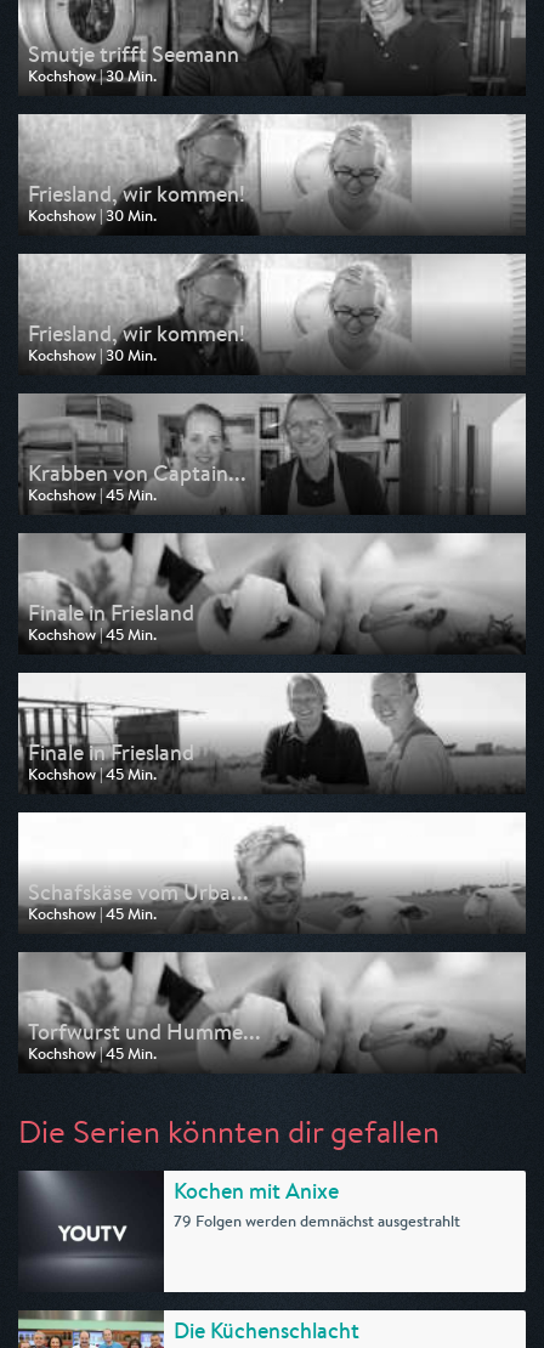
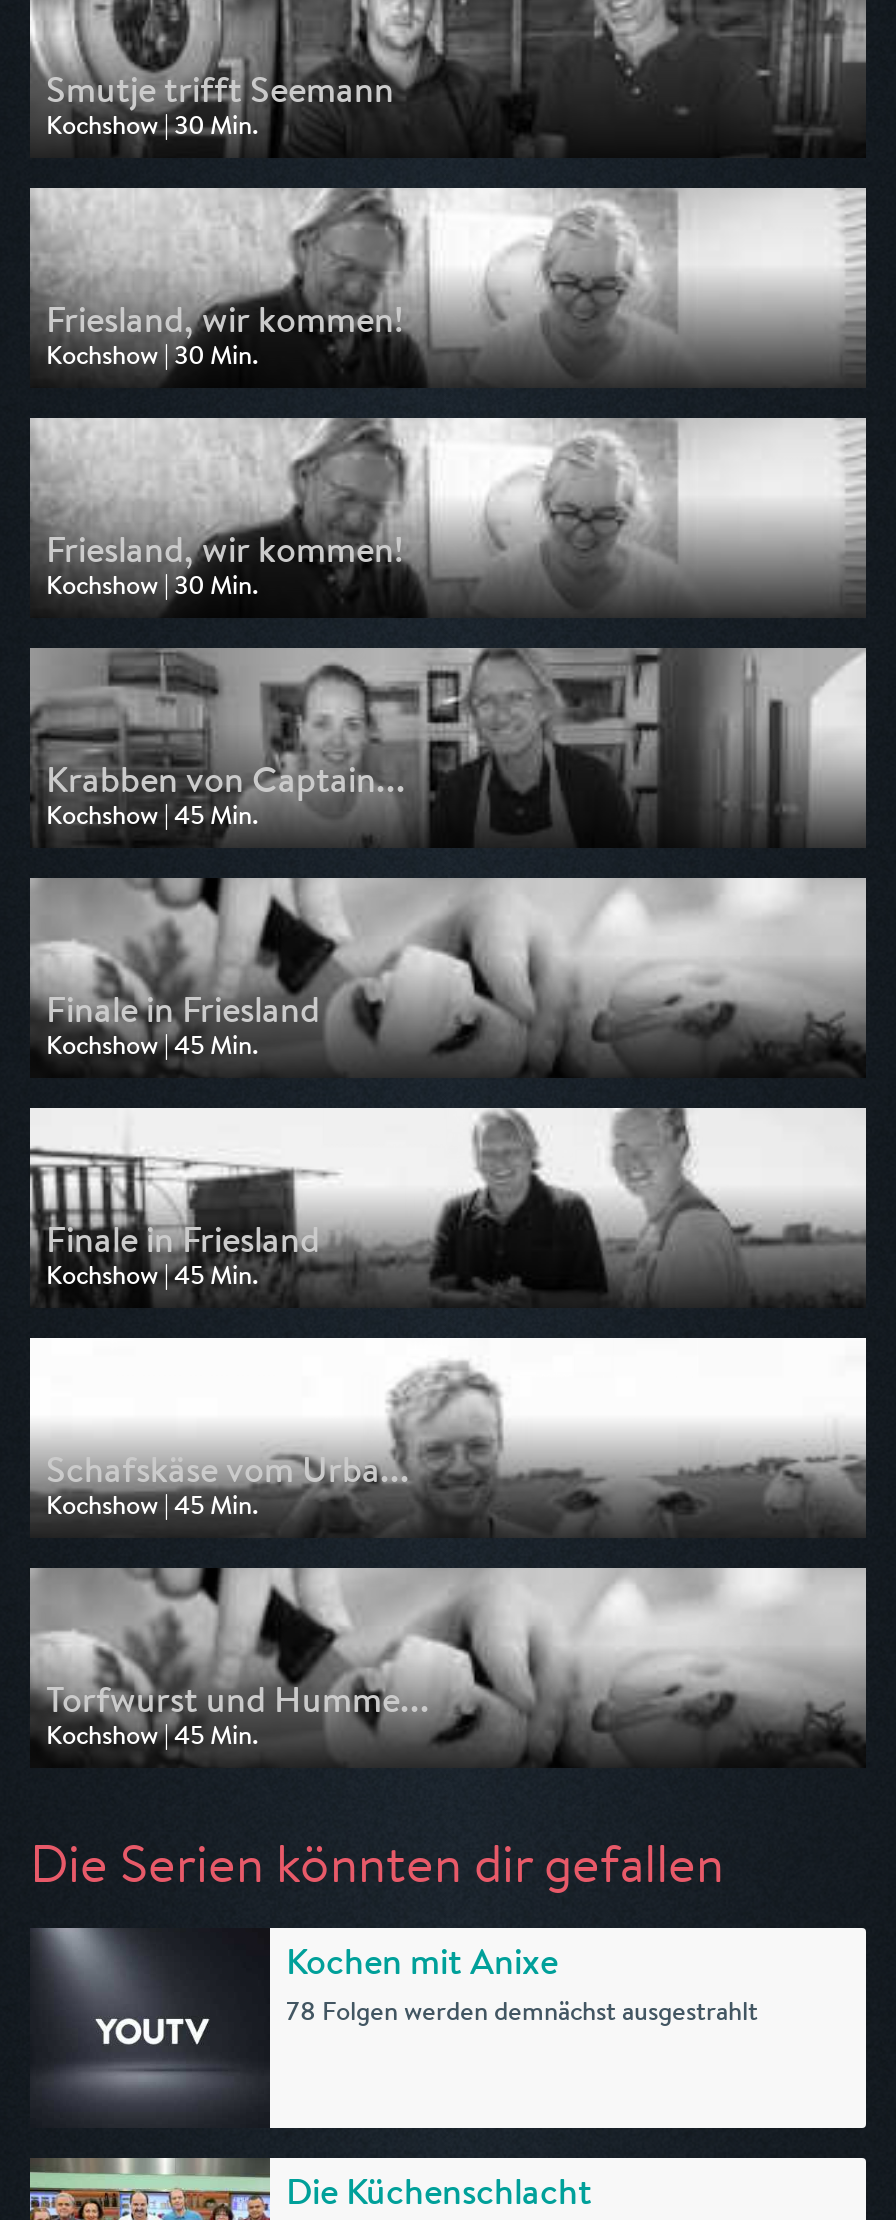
[174,1211,460,1231] 79 Folgen werden demnächst ausgestrahlt -> [286,1994,758,2028] 78 Folgen werden demnächst ausgestrahlt

